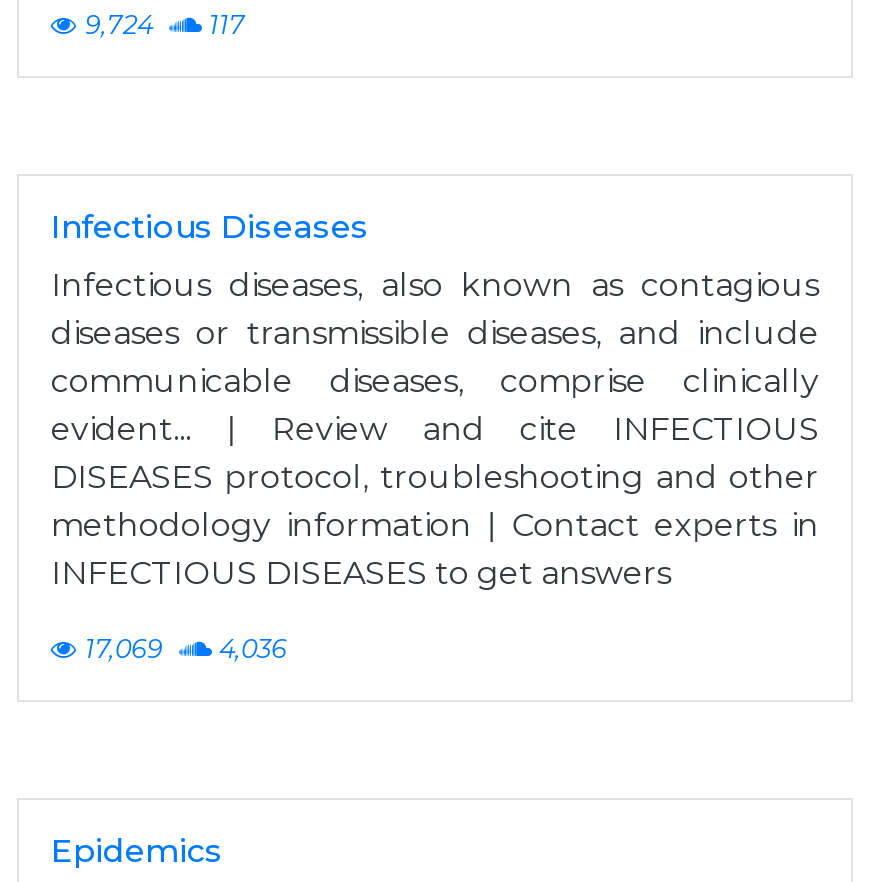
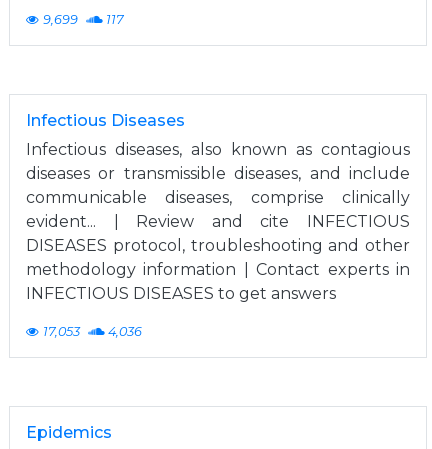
[85,9,245,39] 9,724 117 -> [43,12,124,27] 9,699 117
[85,633,287,663] 17,069 4,036 -> [43,324,142,339] 17,053 4,036

